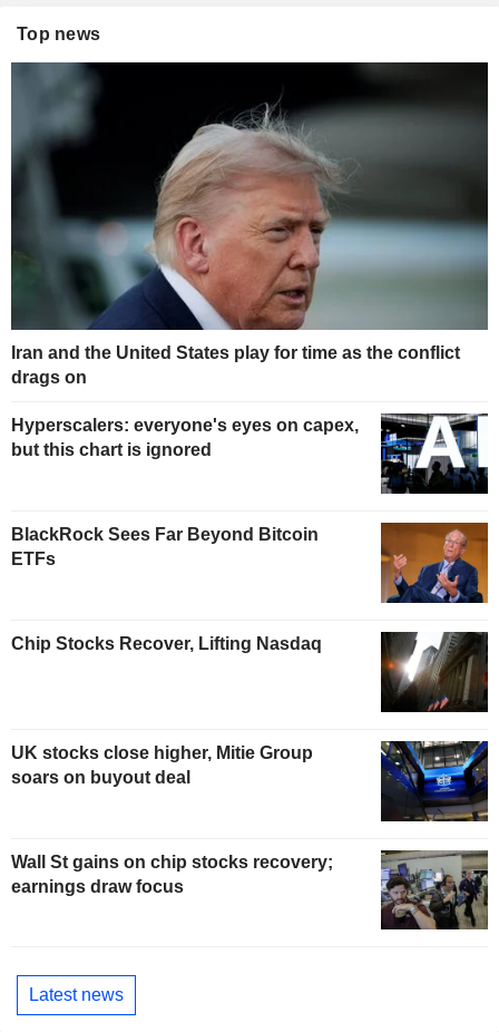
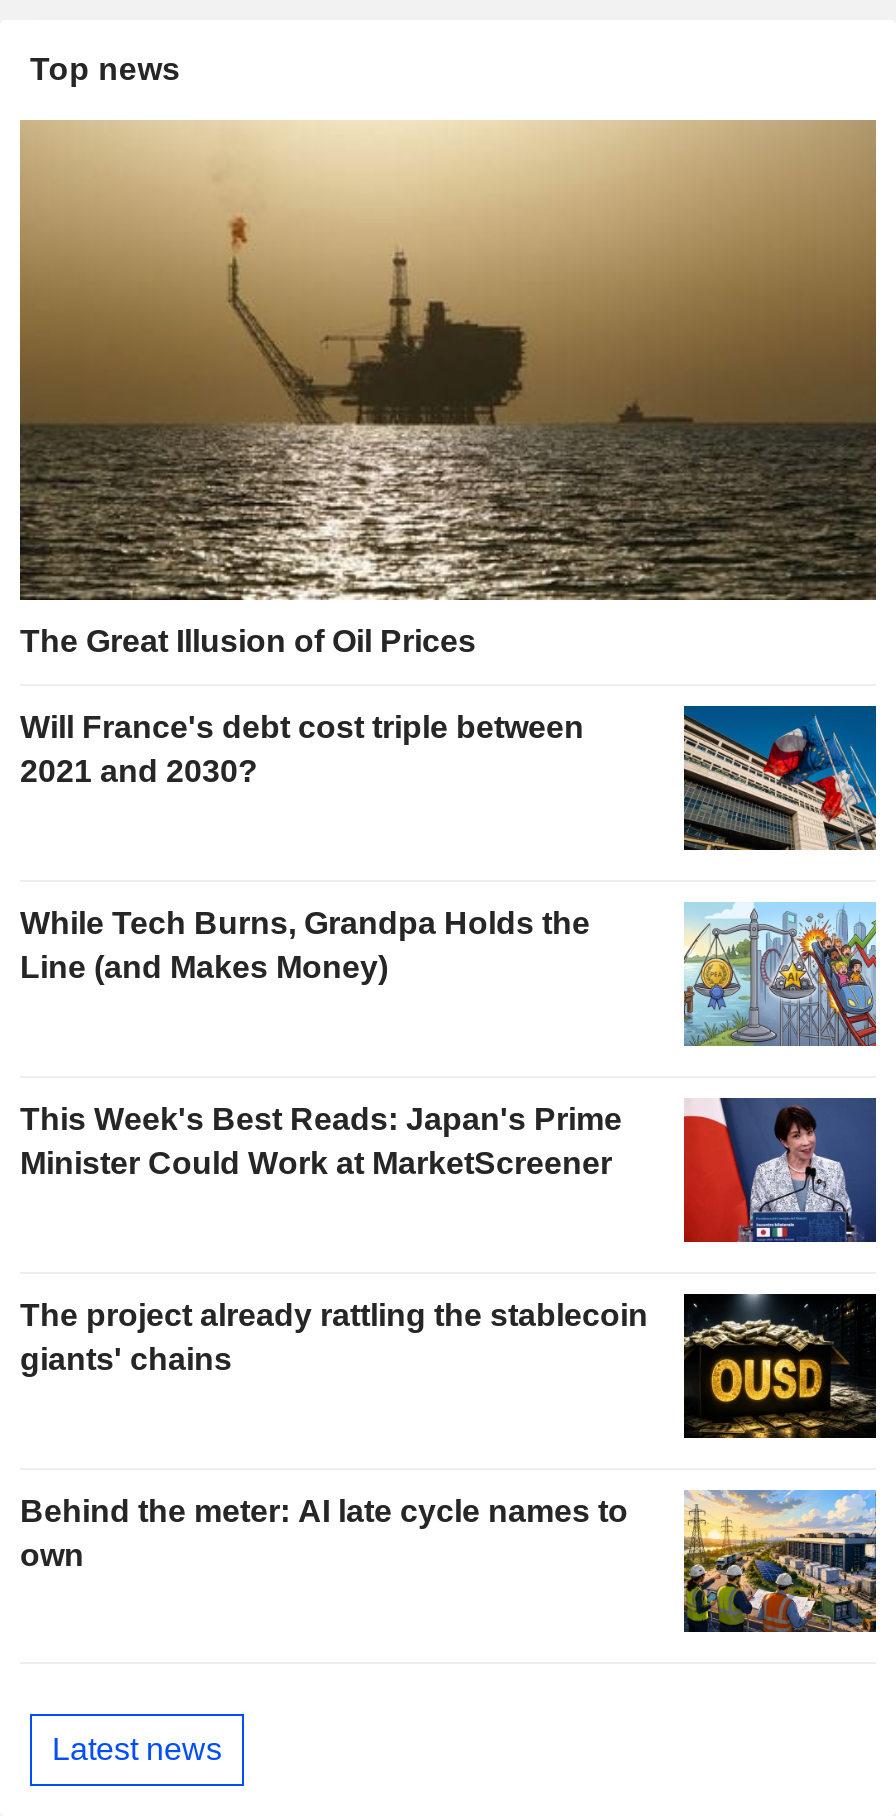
[10,61,489,387] [image] | Iran and the United States play for time as the conflict | drags on -> [18,118,878,659] [image] | The Great Illusion of Oil Prices
[11,416,359,460] Hyperscalers: everyone's eyes on capex, | but this chart is ignored -> [20,711,584,789] Will France's debt cost triple between | 2021 and 2030?
[381,412,489,495] [image] -> [682,704,878,852] [image]
[11,525,319,569] BlackRock Sees Far Beyond Bitcoin | ETFs -> [20,906,590,984] While Tech Burns, Grandpa Holds the | Line (and Makes Money)
[380,522,489,604] [image] -> [682,902,878,1048] [image]
[11,634,322,653] Chip Stocks Recover, Lifting Nasdaq -> [20,1102,622,1180] This Week's Best Reads: Japan's Prime | Minister Could Work at MarketScreener
[380,631,489,713] [image] -> [682,1096,878,1244] [image]
[11,743,313,787] UK stocks close higher, Mitie Group | soars on buyout deal -> [20,1298,648,1376] The project already rattling the stablecoin | giants' chains
[380,740,489,822] [image] -> [682,1292,878,1440] [image]
[11,852,333,896] Wall St gains on chip stocks recovery; | earnings draw focus -> [20,1493,628,1571] Behind the meter: AI late cycle names to | own
[380,849,488,929] [image] -> [682,1488,878,1634] [image]

